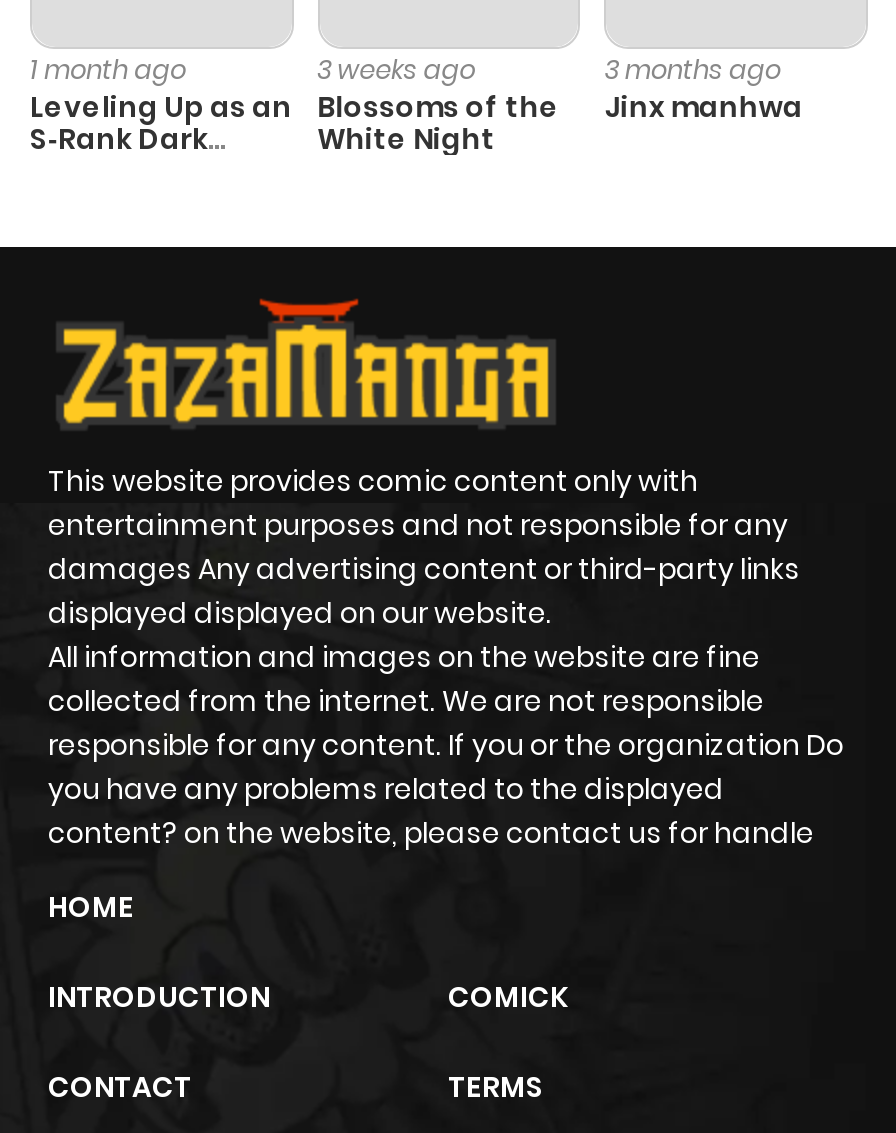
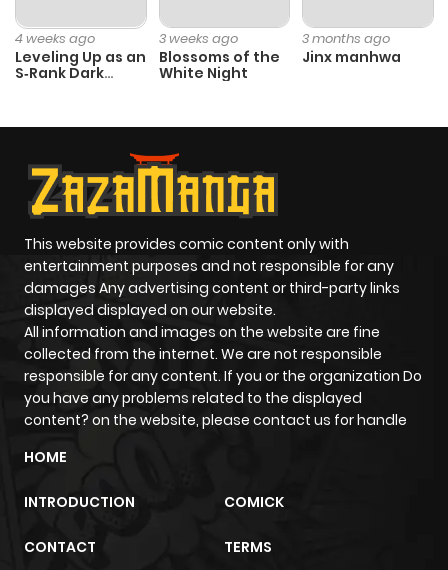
[30,51,186,89] 1 month ago -> [15,29,95,48] 4 weeks ago

